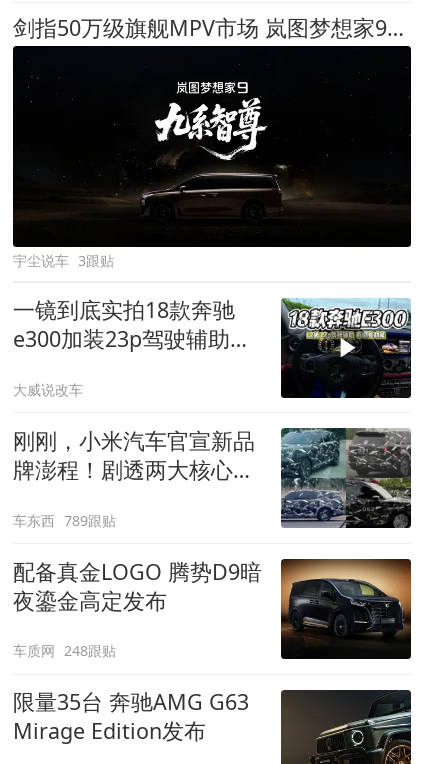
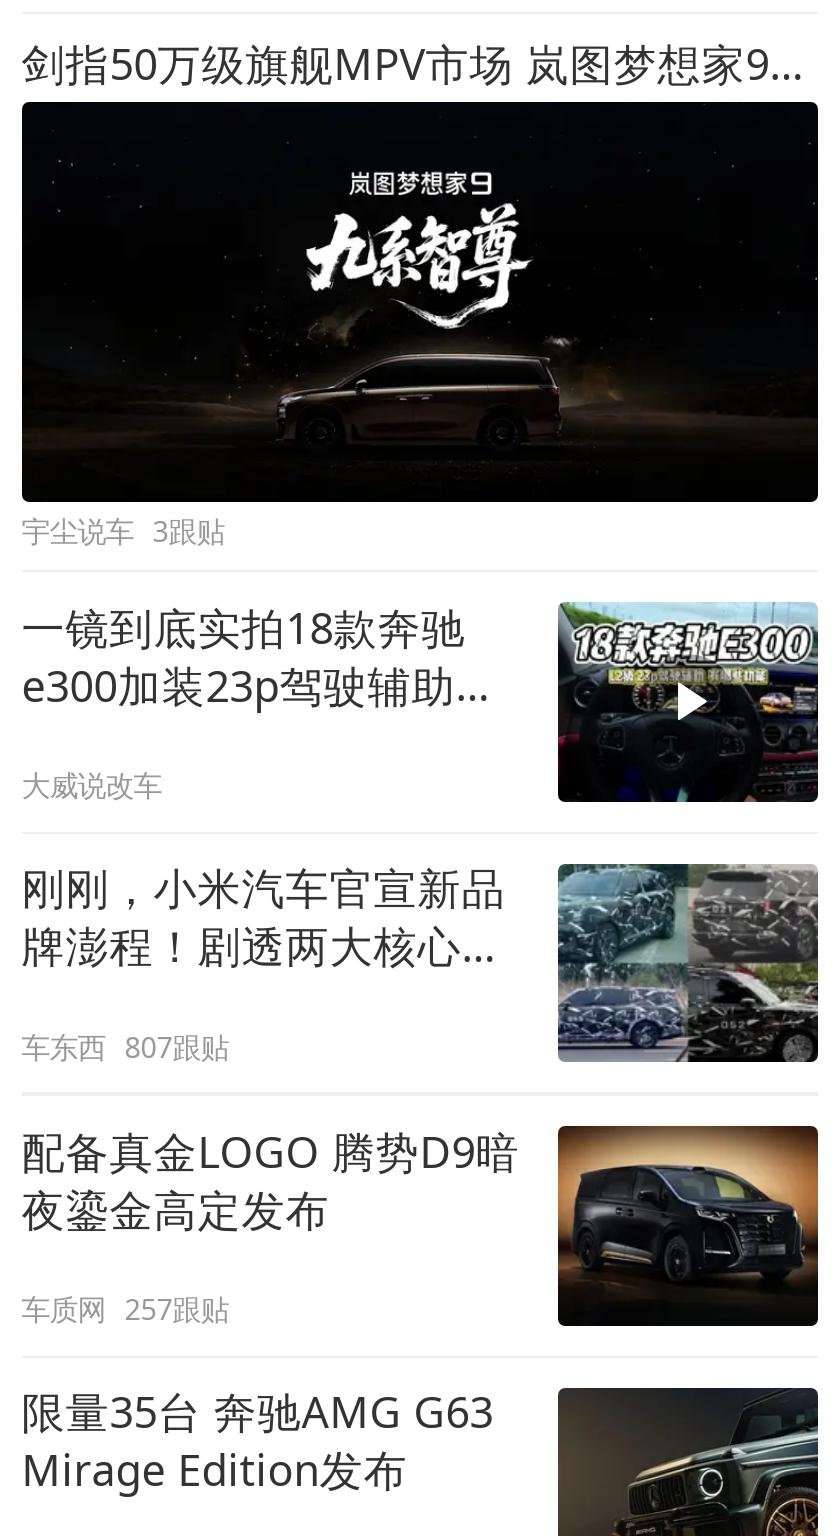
[13,510,116,529] 车东西 789跟贴 -> [21,1027,229,1065] 车东西 807跟贴
[13,641,116,660] 车质网 248跟贴 -> [21,1290,229,1328] 车质网 257跟贴

